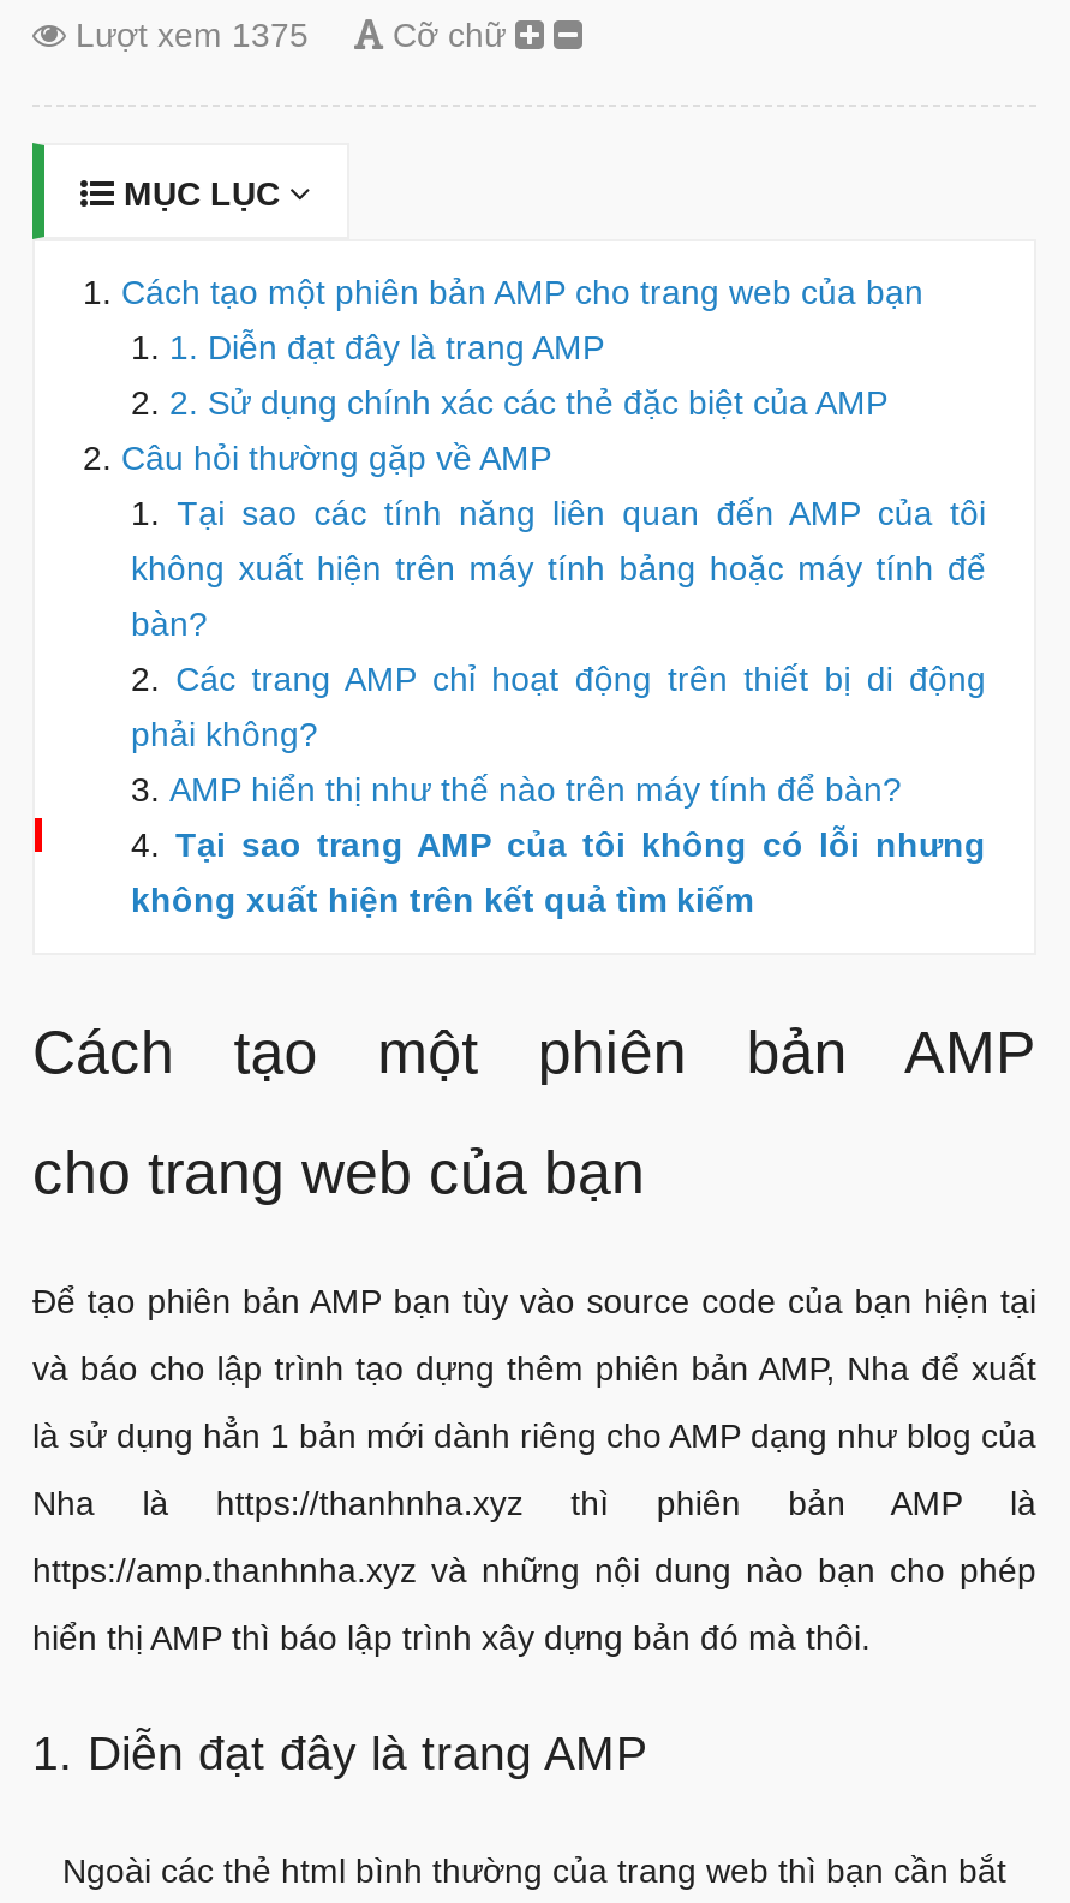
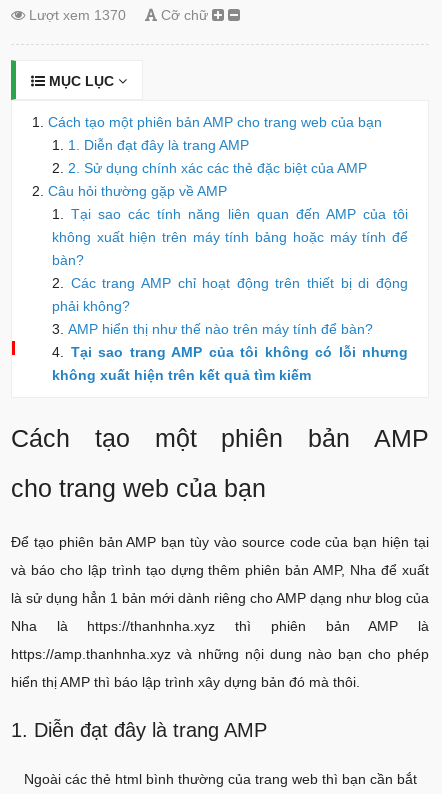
[66,15,515,53] Lượt xem 1375 Cỡ chữ -> [25,7,212,23] Lượt xem 1370 Cỡ chữ

